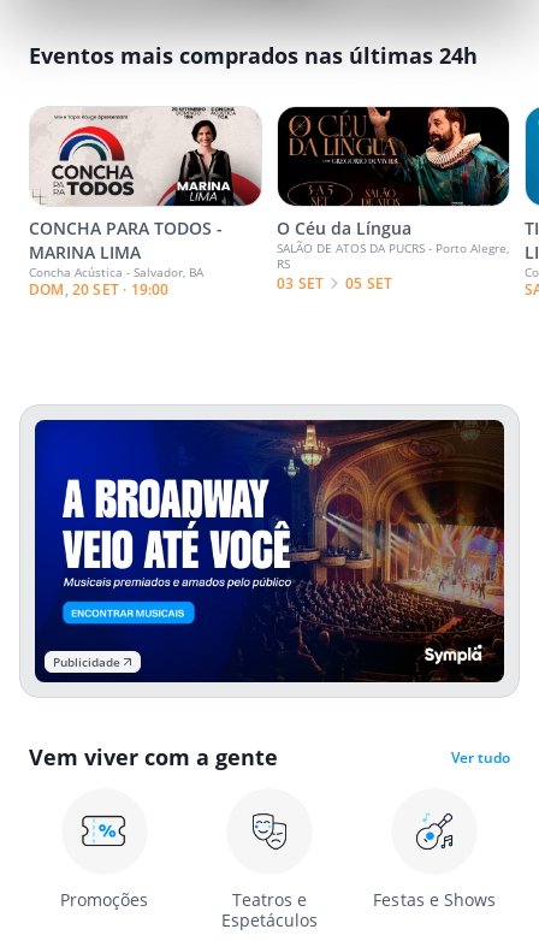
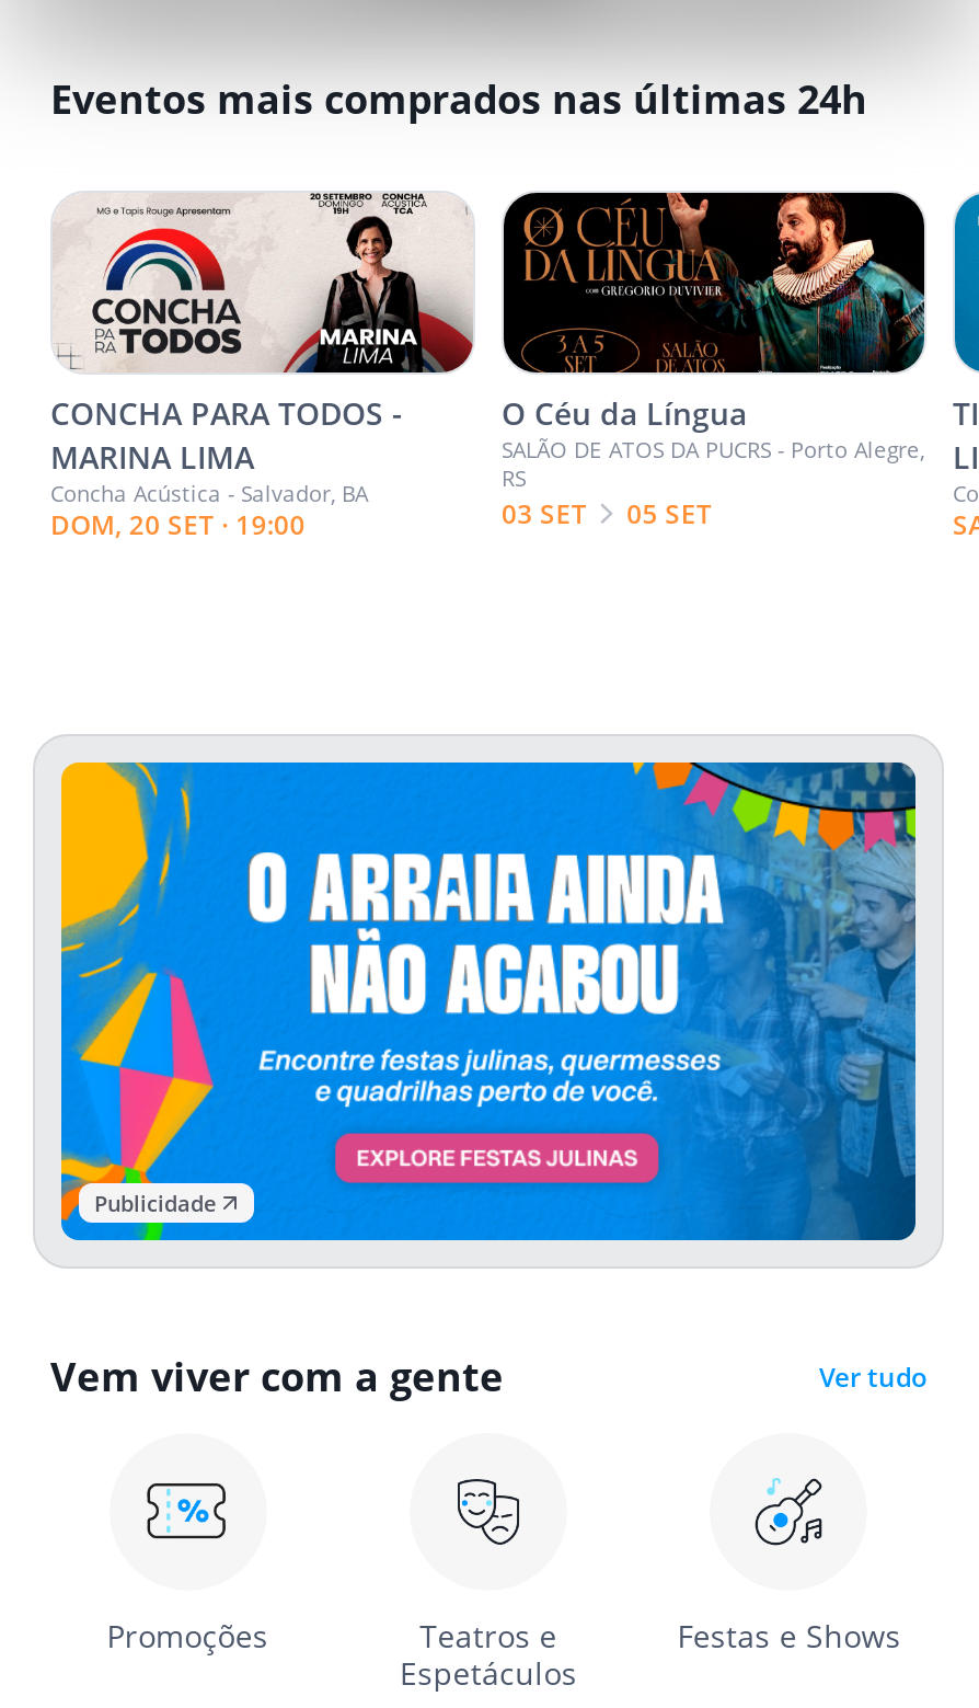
[34,419,505,683] [image] -> [59,760,918,1242] [image]

